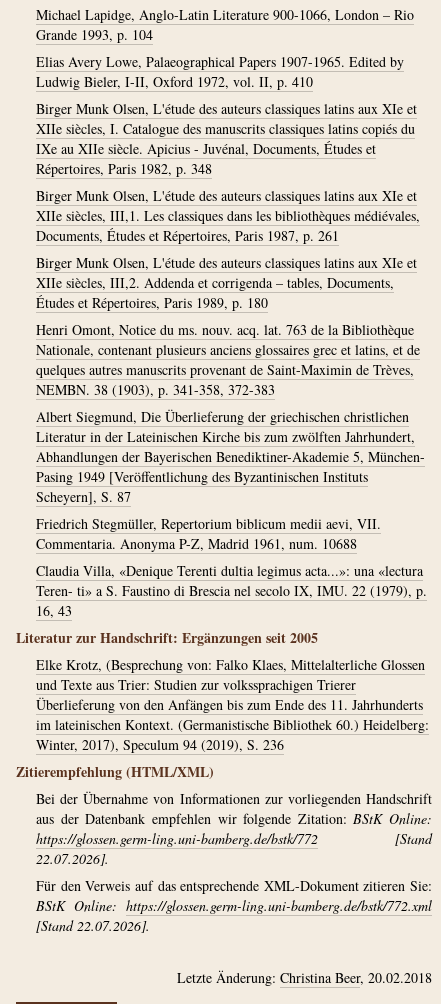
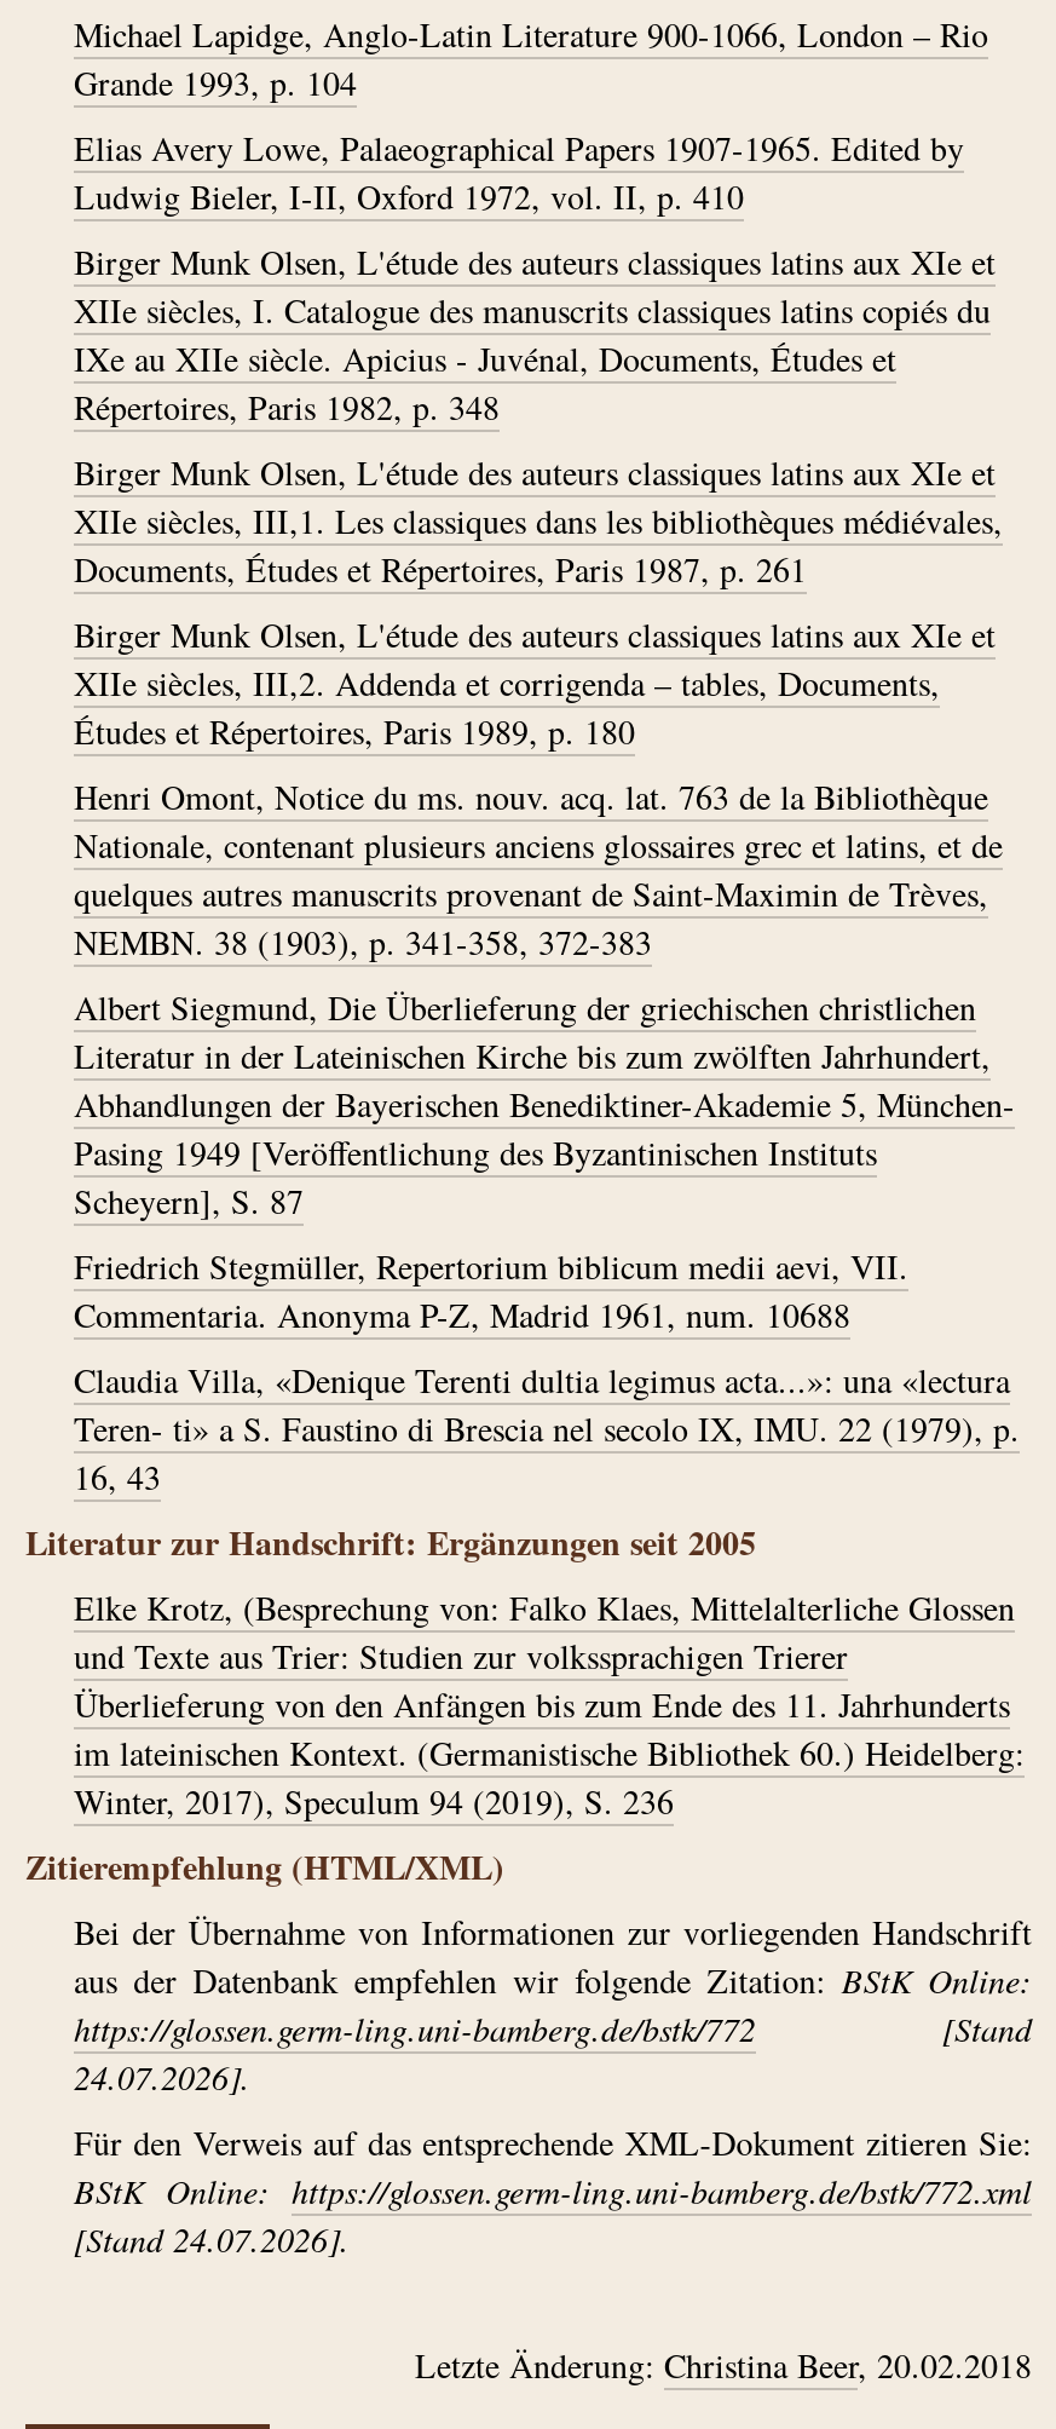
[36,849,109,868] 22.07.2026]. -> [74,2054,250,2100] 24.07.2026].
[36,916,150,935] [Stand 22.07.2026]. -> [74,2216,350,2262] [Stand 24.07.2026].

